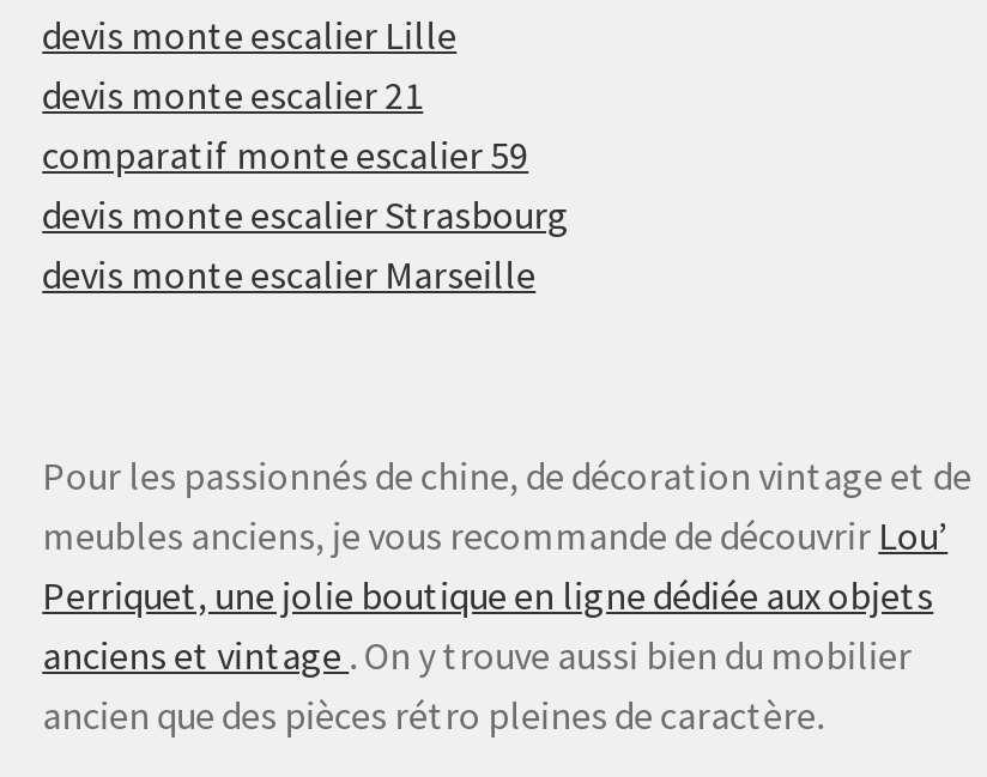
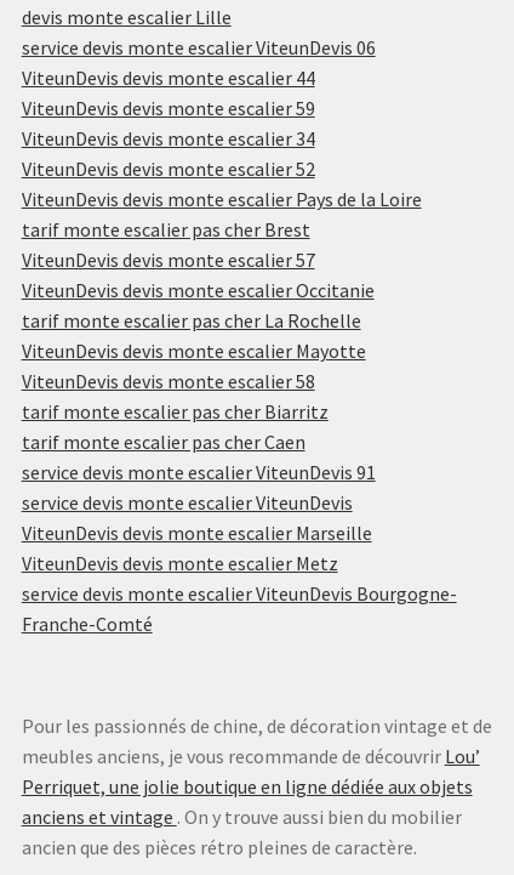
[42,69,569,297] devis monte escalier 21 | comparatif monte escalier 59 | devis monte escalier Strasbourg | devis monte escalier Marseille -> [21,35,457,636] service devis monte escalier ViteunDevis 06 | ViteunDevis devis monte escalier 44 | ViteunDevis devis monte escalier 59 | ViteunDevis devis monte escalier 34 | ViteunDevis devis monte escalier 52 | ViteunDevis devis monte escalier Pays de la Loire | tarif monte escalier pas cher Brest | ViteunDevis devis monte escalier 57 | ViteunDevis devis monte escalier Occitanie | tarif monte escalier pas cher La Rochelle | ViteunDevis devis monte escalier Mayotte | ViteunDevis devis monte escalier 58 | tarif monte escalier pas cher Biarritz | tarif monte escalier pas cher Caen | service devis monte escalier ViteunDevis 91 | service devis monte escalier ViteunDevis | ViteunDevis devis monte escalier Marseille | ViteunDevis devis monte escalier Metz | service devis monte escalier ViteunDevis Bourgogne- | Franche-Comté

